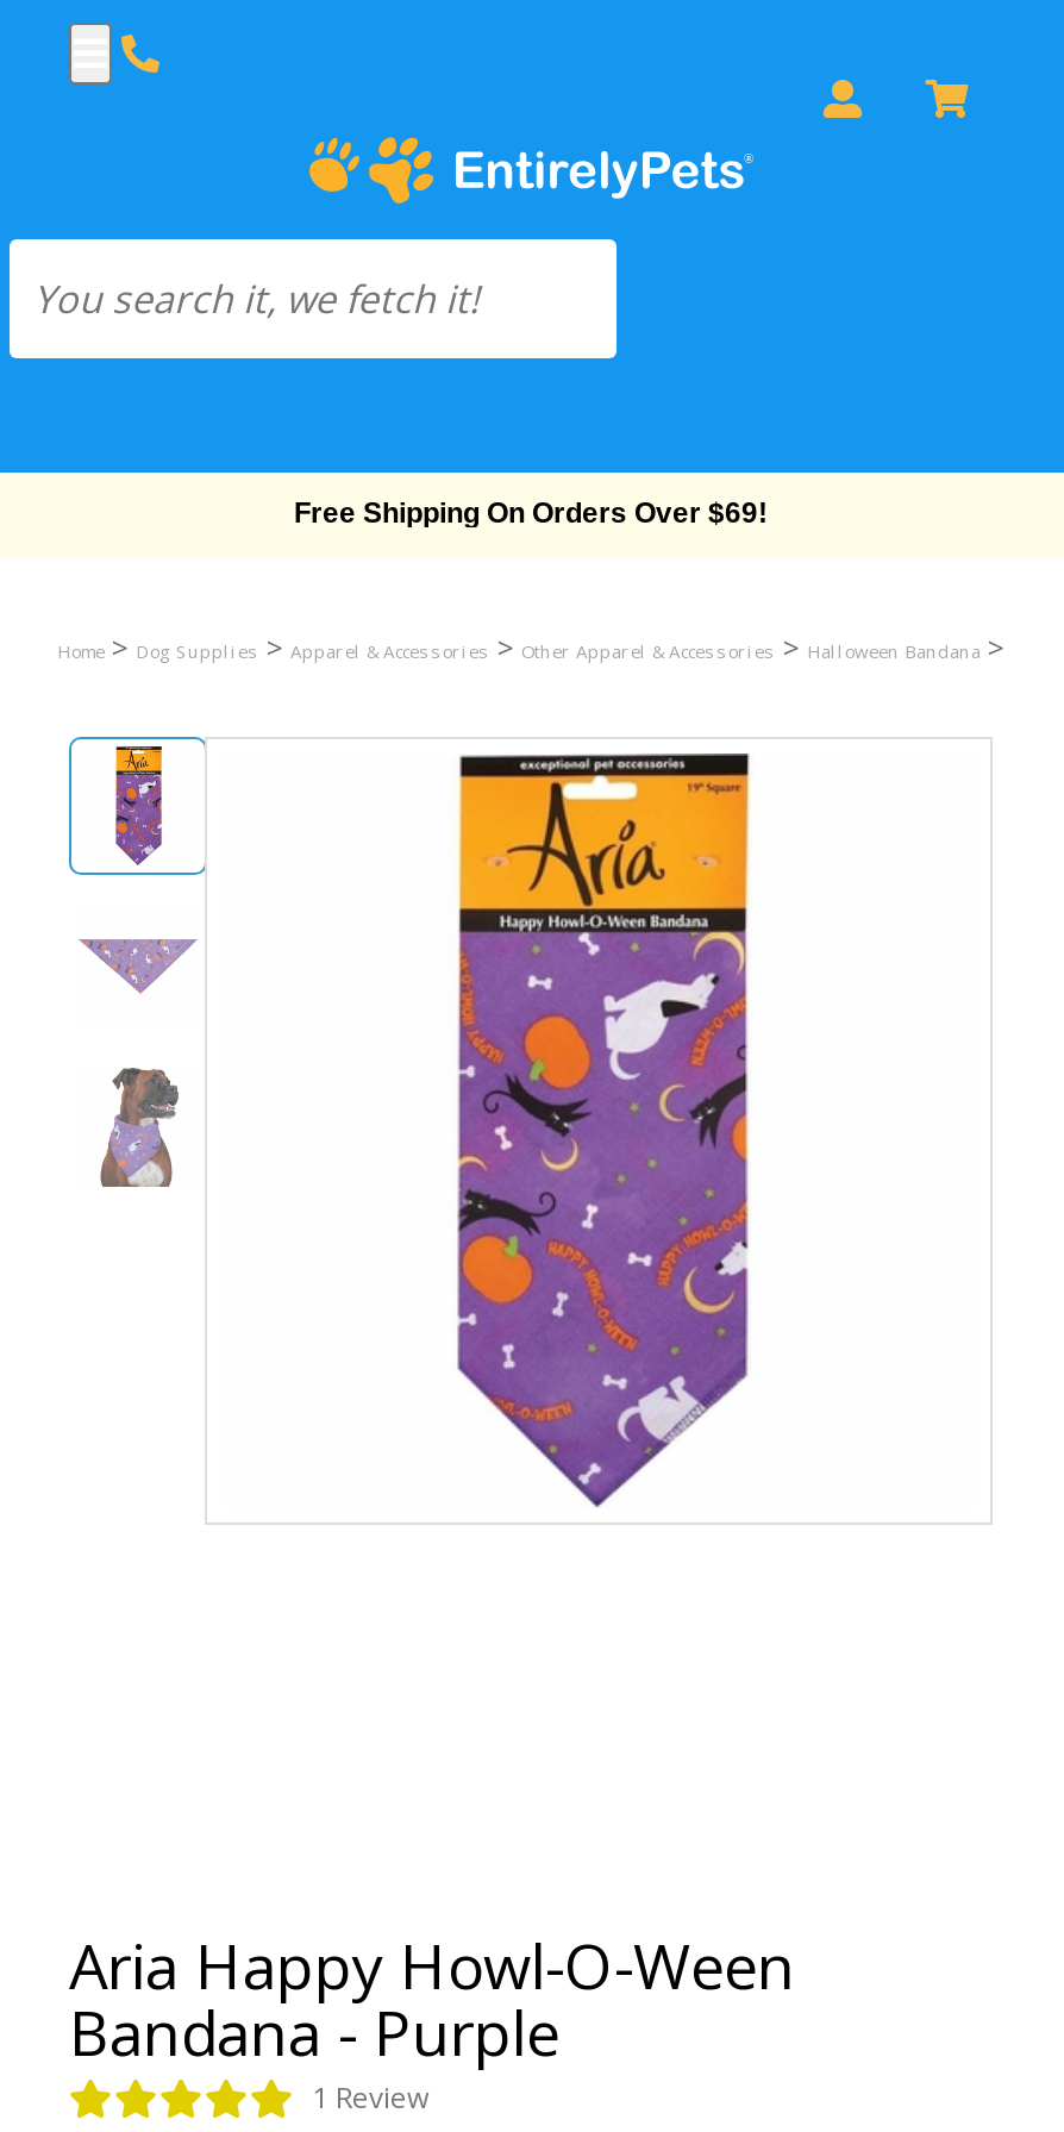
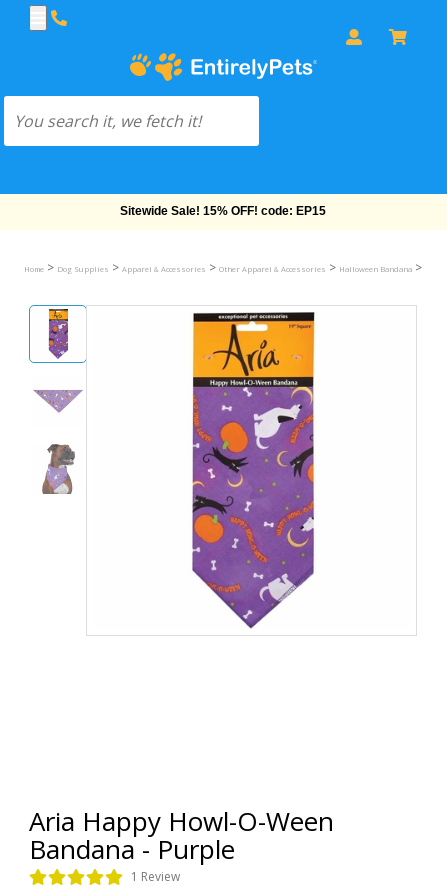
[294,496,768,530] Free Shipping On Orders Over $69! -> [120,204,326,218] Sitewide Sale! 15% OFF! code: EP15

